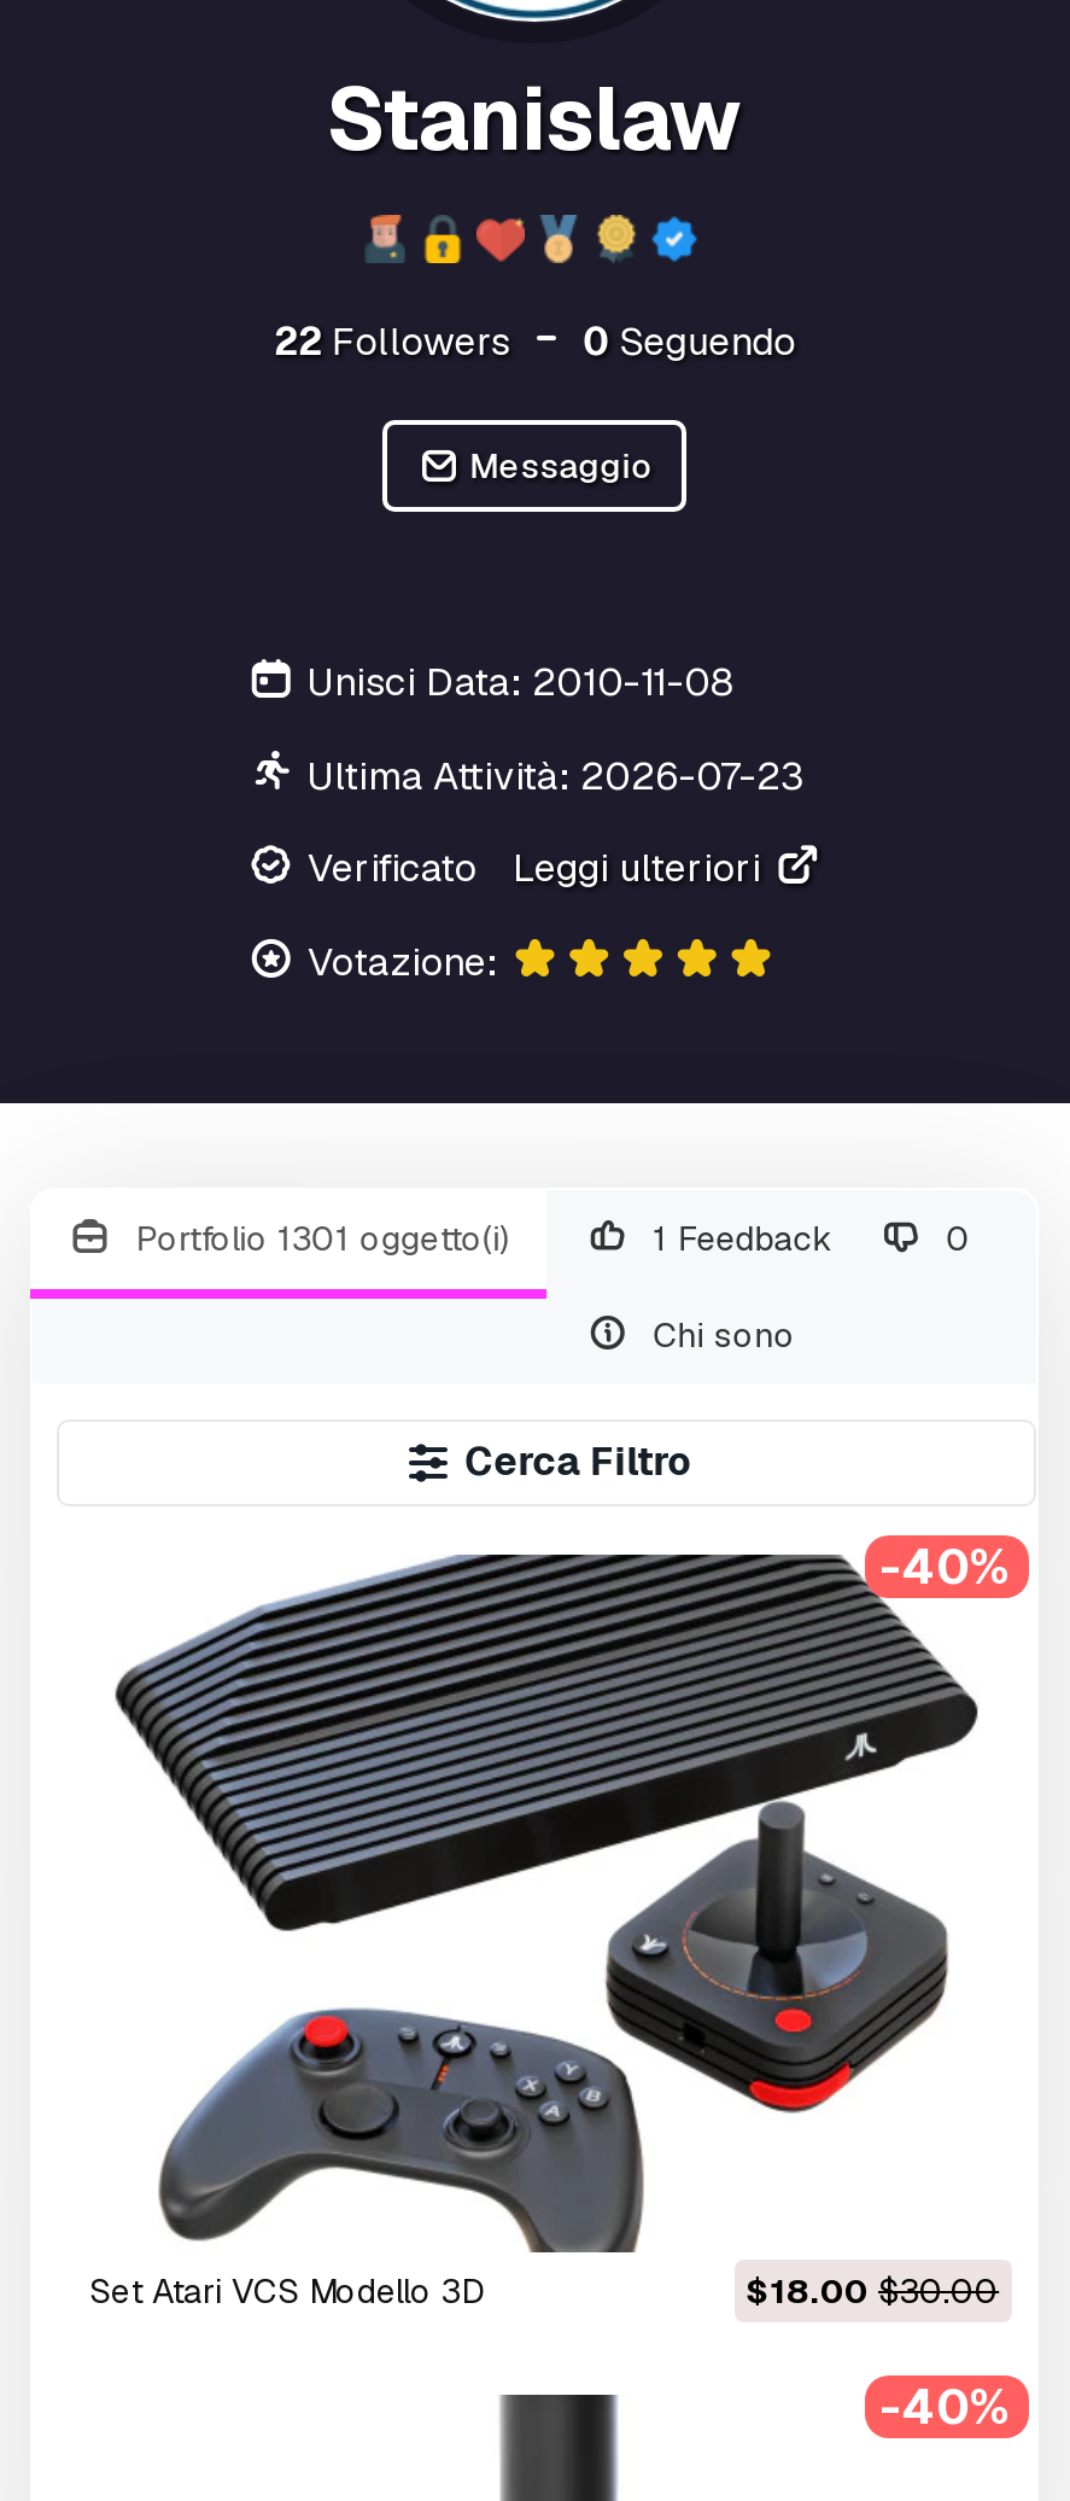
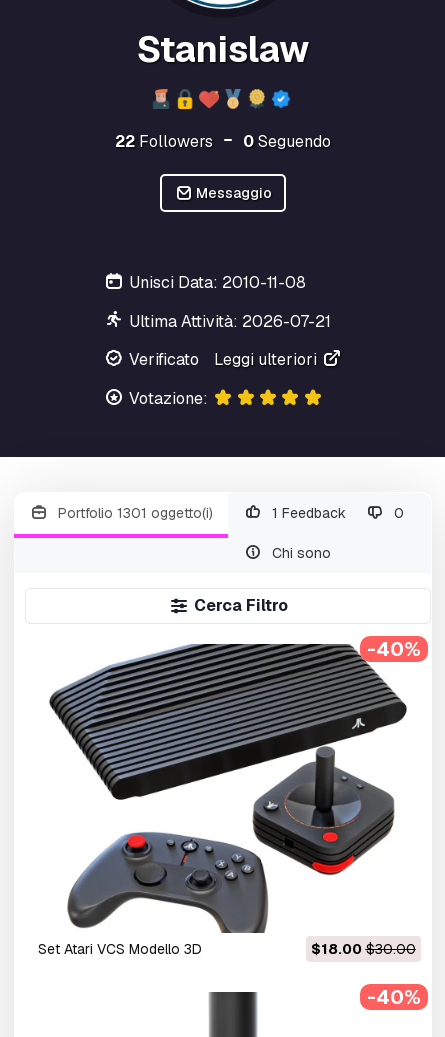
[298,750,805,800] Ultima Attività: 2026-07-23 -> [125,310,331,331] Ultima Attività: 2026-07-21

